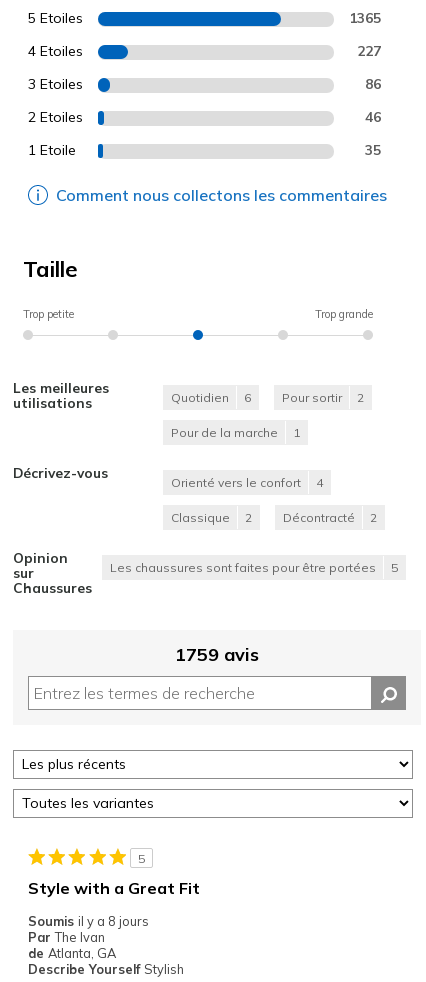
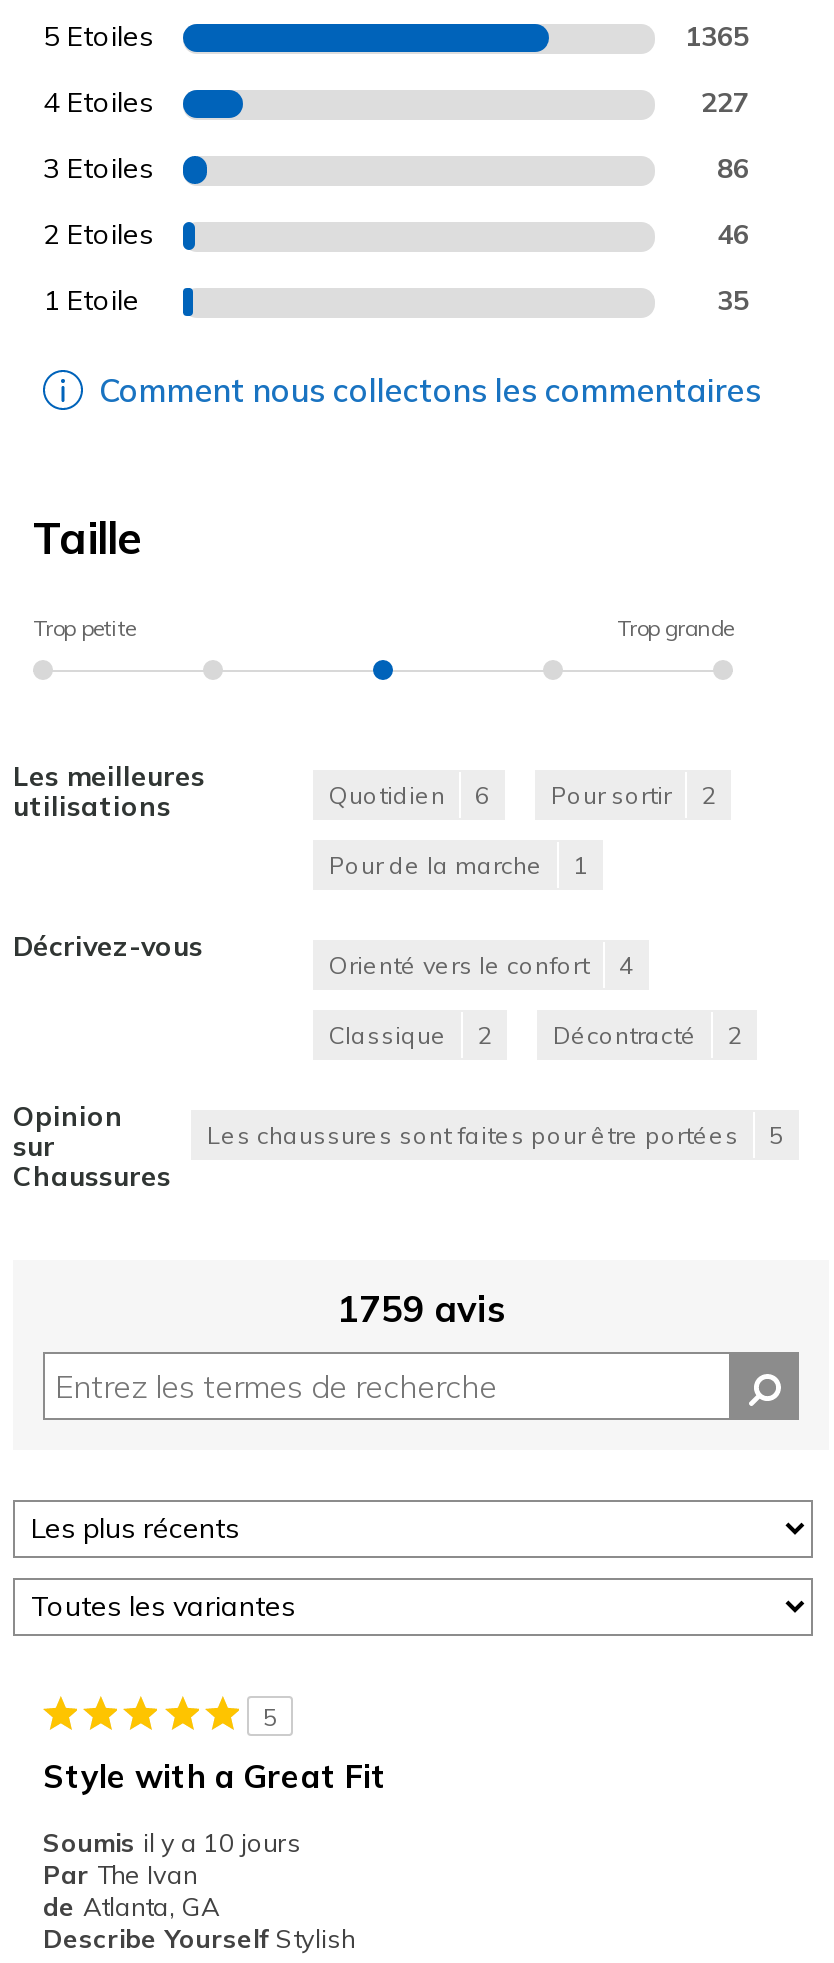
[28,913,149,929] Soumis il y a 8 jours -> [43,1825,301,1857] Soumis il y a 10 jours

